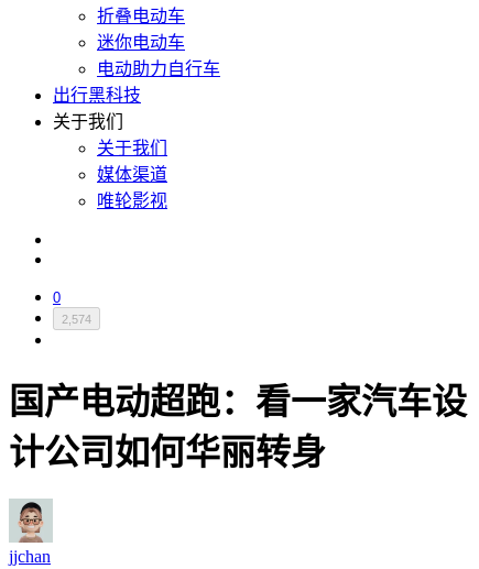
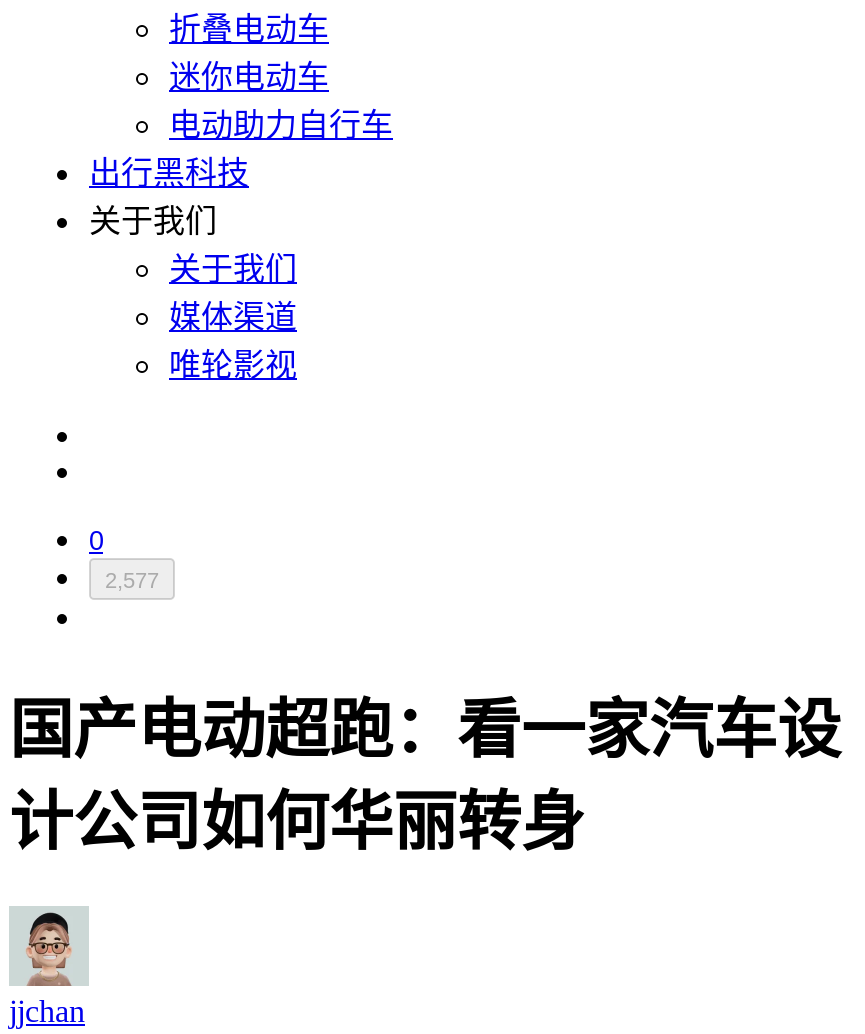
[62,313,91,326] 2,574 -> [105,568,159,592] 2,577

